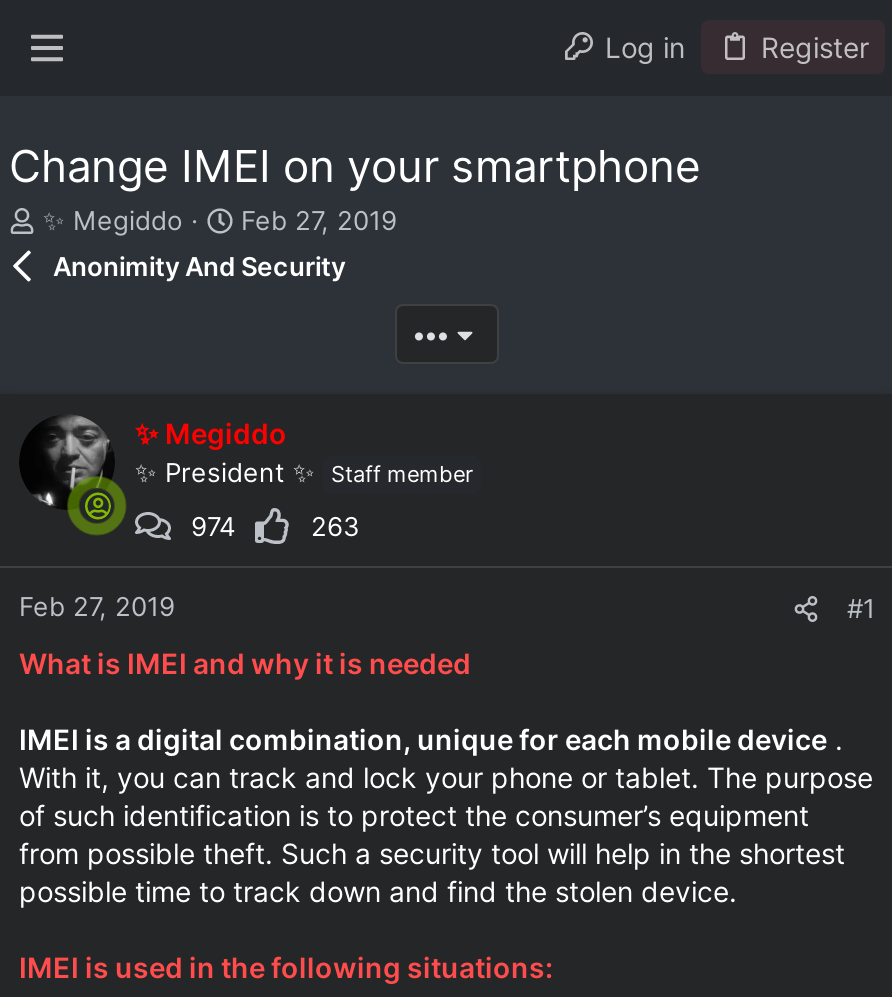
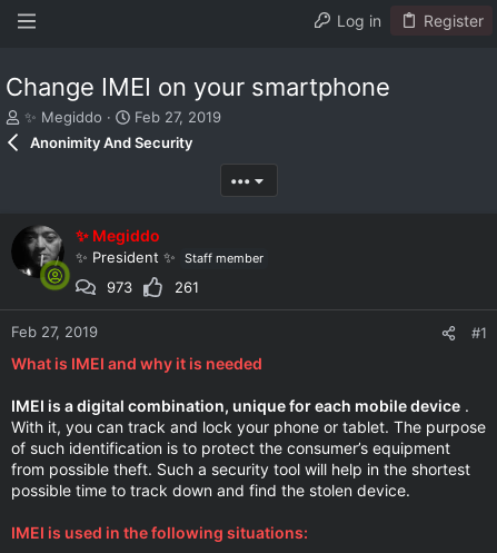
[191,511,235,543] 974 -> [107,279,132,296] 973
[311,511,359,543] 263 -> [175,279,199,296] 261

